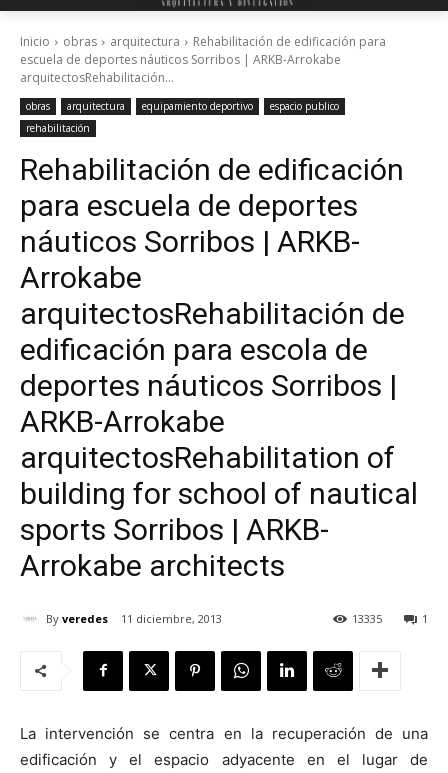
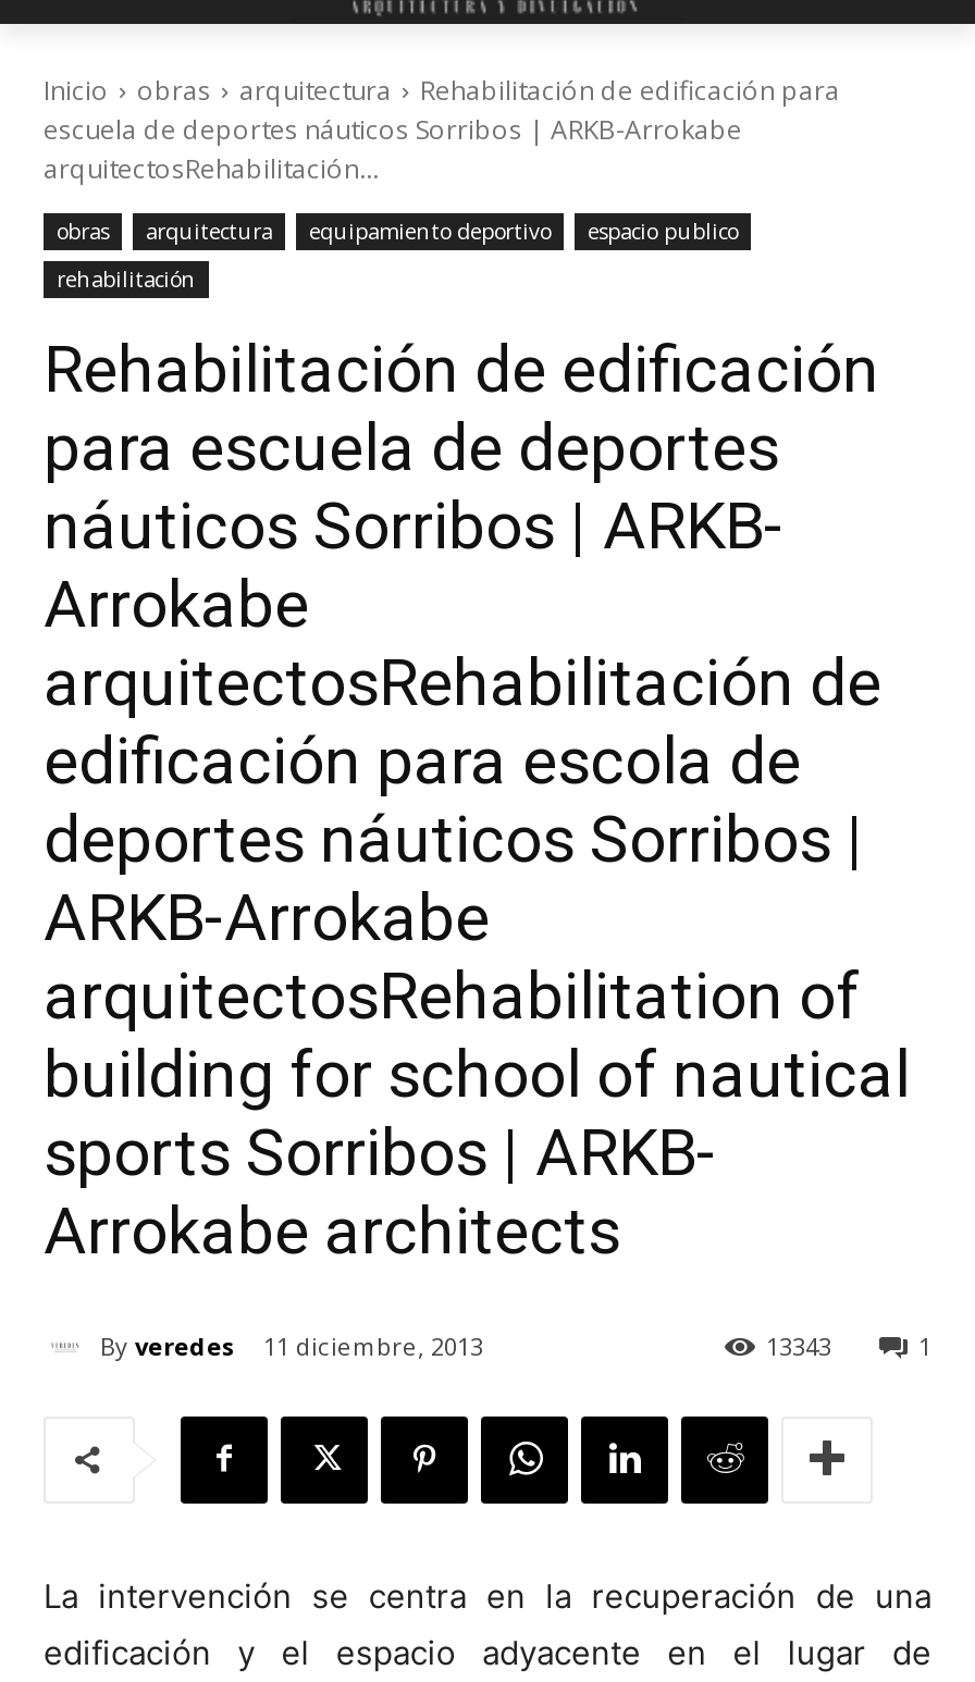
[352,611,382,626] 13335 -> [766,1331,831,1363] 13343

